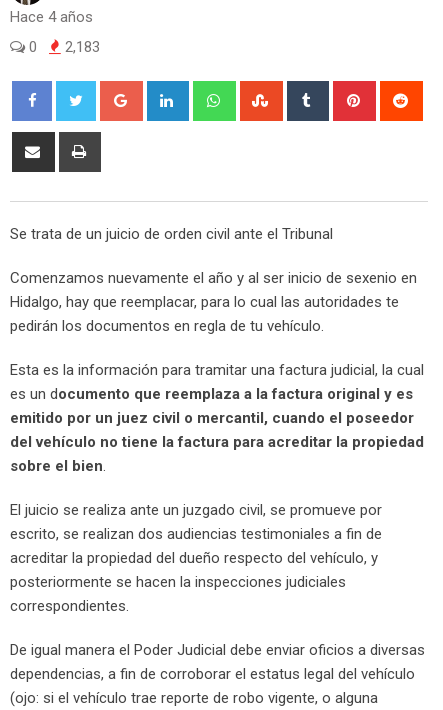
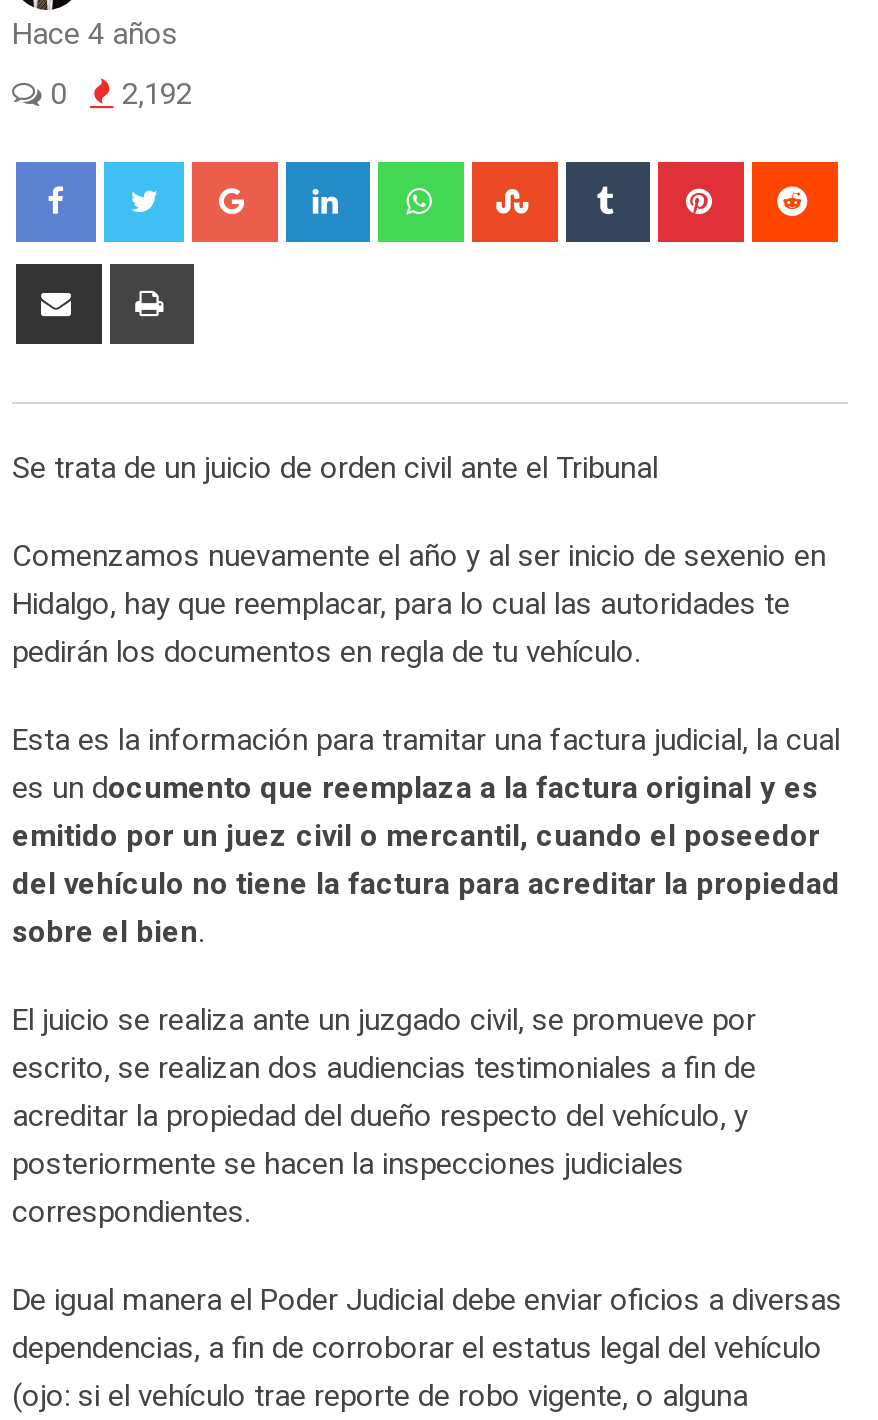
[25,38,100,56] 0 2,183 -> [42,75,192,111] 0 2,192

